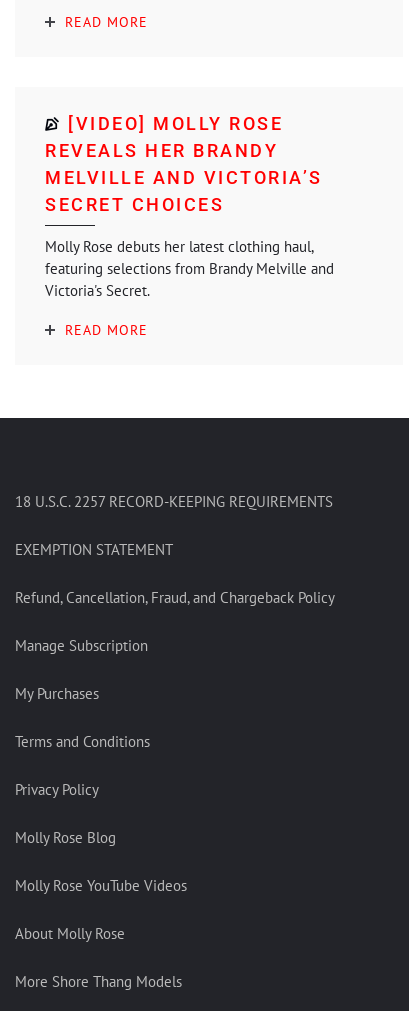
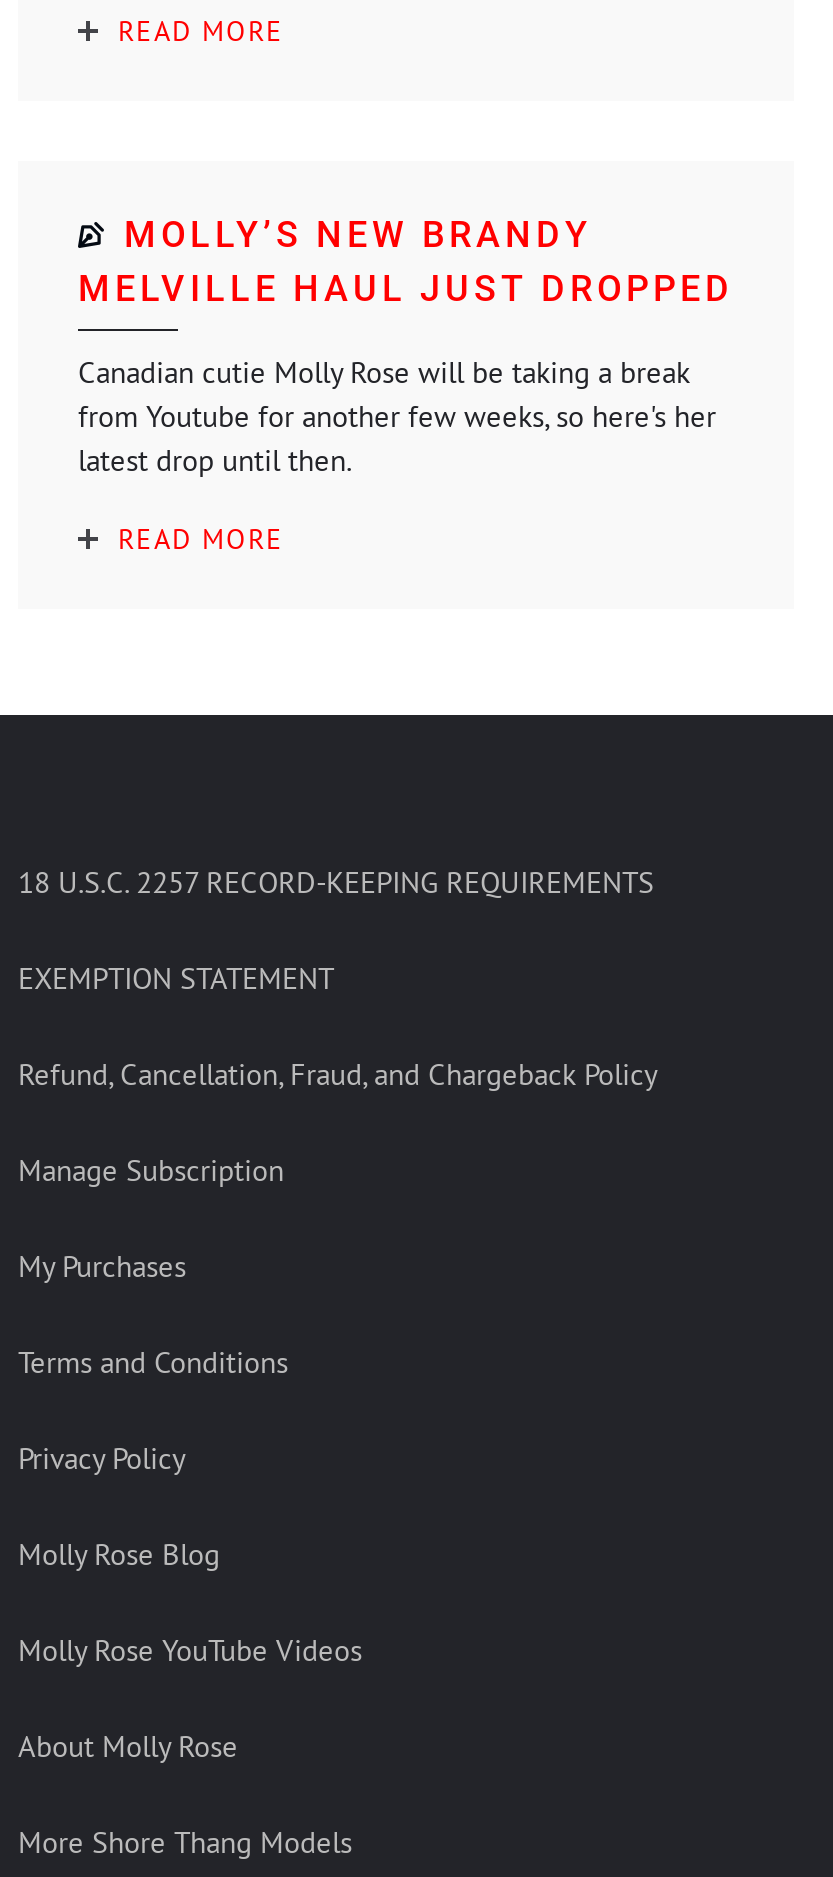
[45,112,322,214] [VIDEO] MOLLY ROSE | REVEALS HER BRANDY | MELVILLE AND VICTORIA’S | SECRET CHOICES -> [78,212,734,308] MOLLY’S NEW BRANDY | MELVILLE HAUL JUST DROPPED
[45,236,334,299] Molly Rose debuts her latest clothing haul, | featuring selections from Brandy Melville and | Victoria's Secret. -> [78,352,716,478] Canadian cutie Molly Rose will be taking a break | from Youtube for another few weeks, so here's her | latest drop until then.

